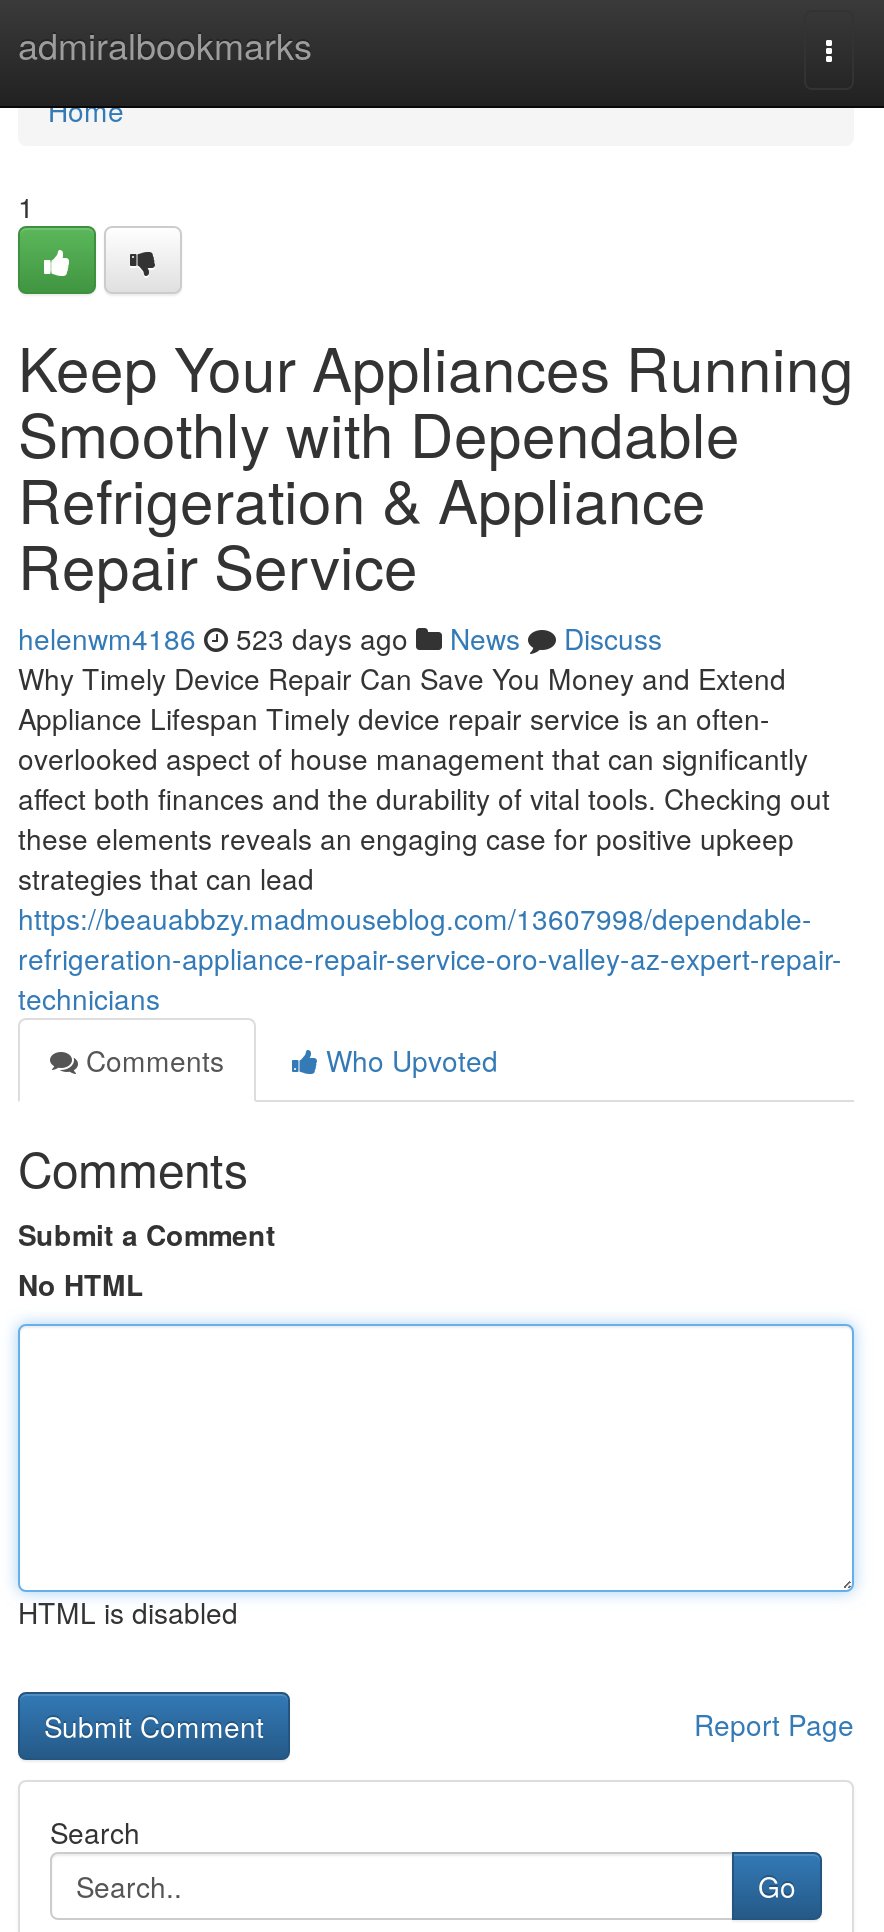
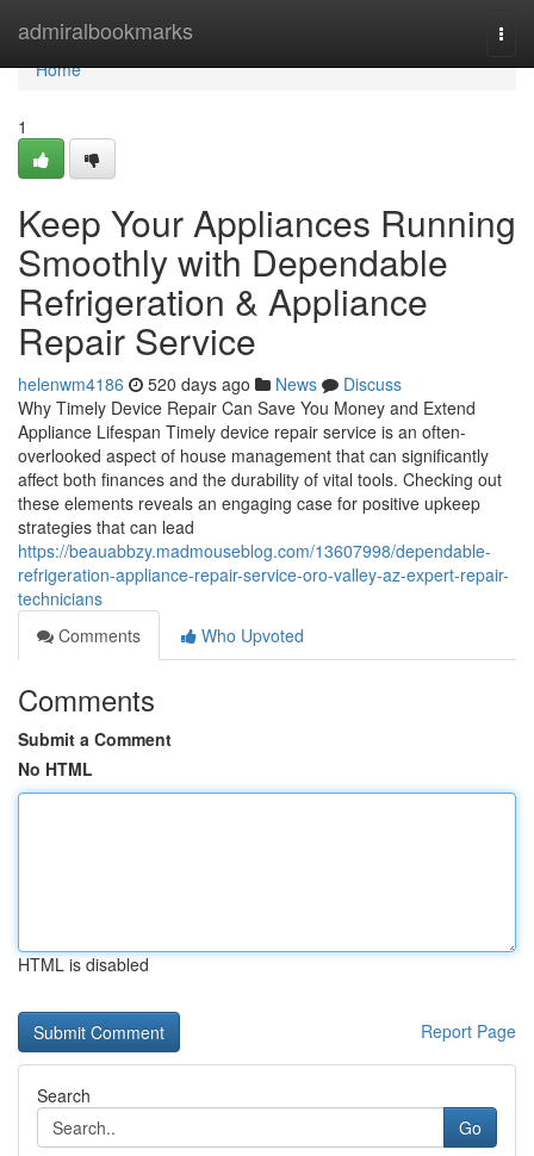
[18,618,662,658] helenwm4186 523 days ago News Discuss -> [18,372,402,396] helenwm4186 520 days ago News Discuss

